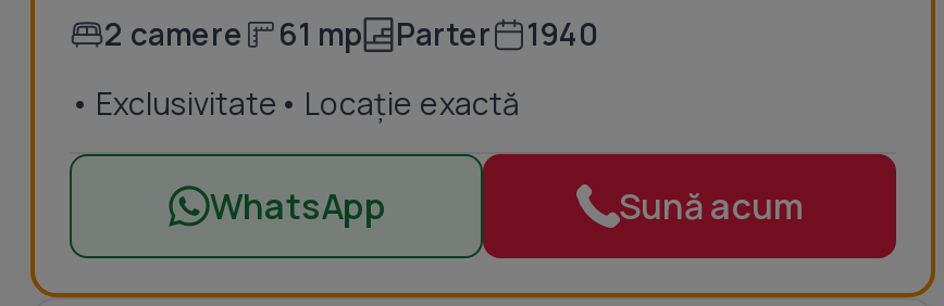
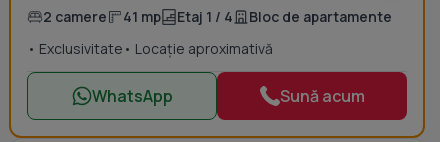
[278,13,598,54] 61 mp | Parter | 1940 -> [123,7,392,26] 41 mp | Etaj 1 / 4 | Bloc de apartamente
[70,82,520,124] • Exclusivitate • Locație exactă -> [27,39,273,58] • Exclusivitate • Locație aproximativă

